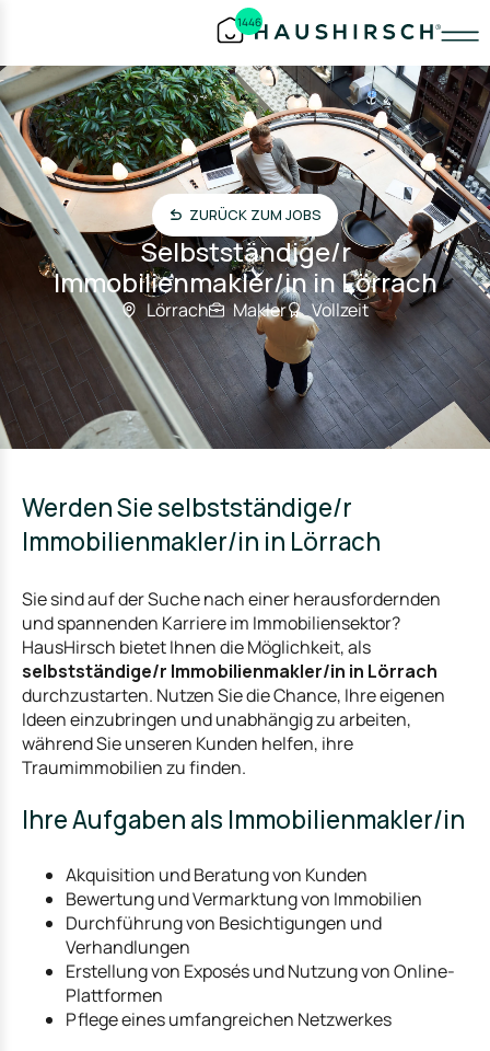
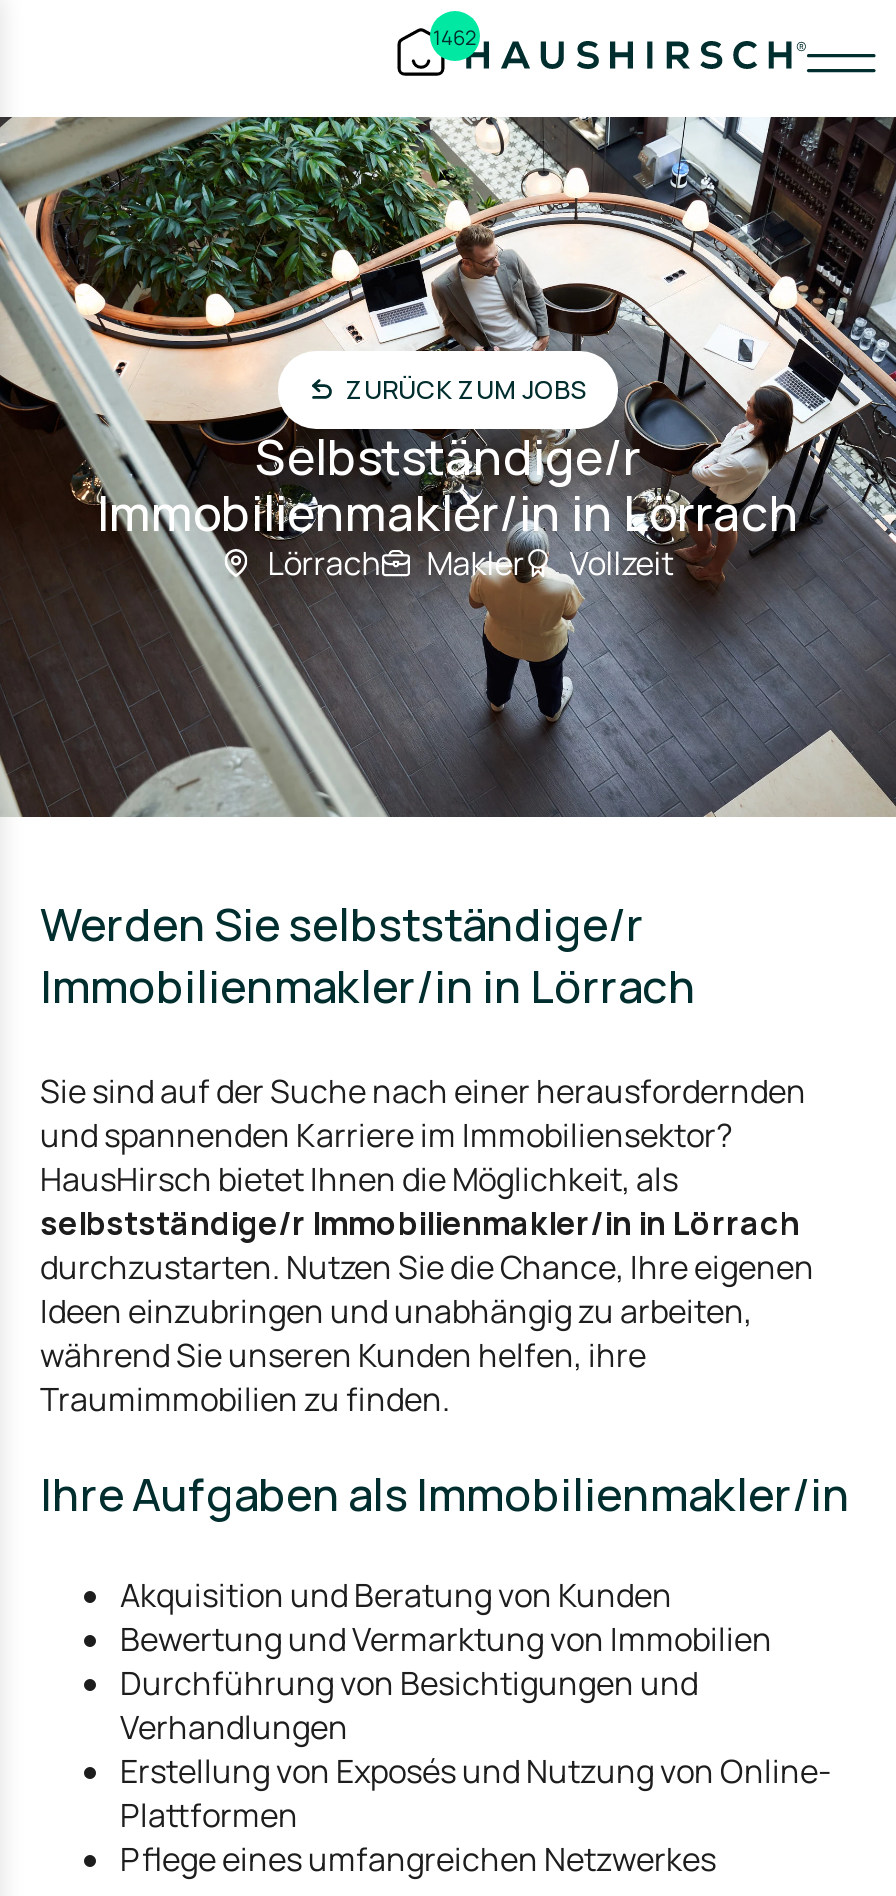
[237,14,261,29] 1446 -> [433,22,477,50] 1462

